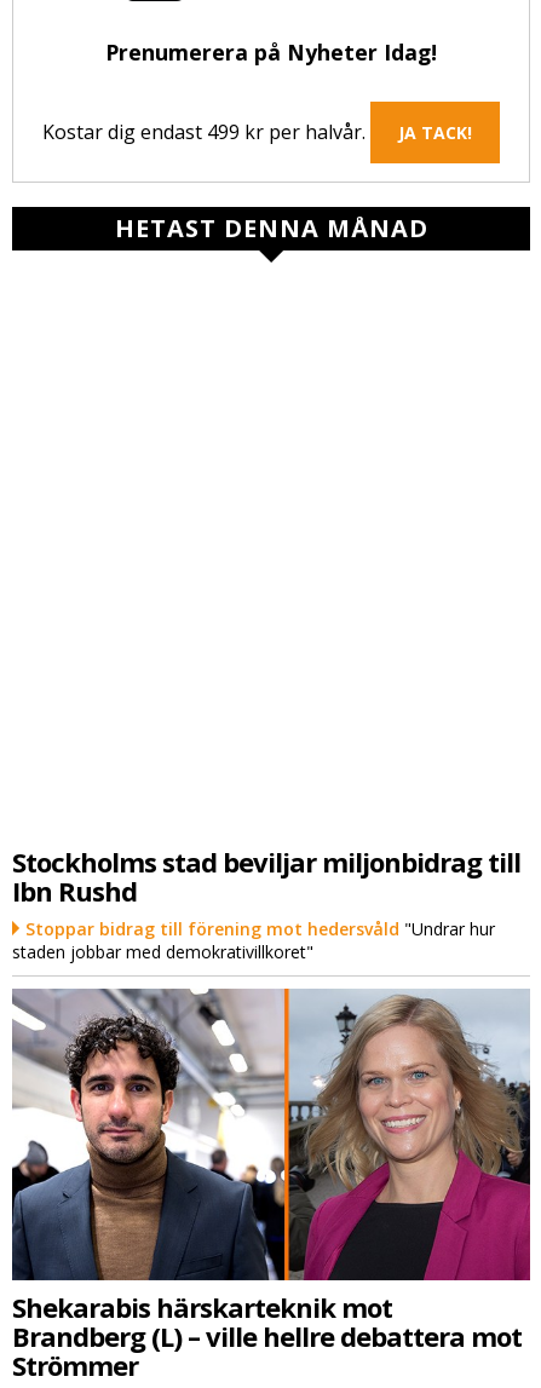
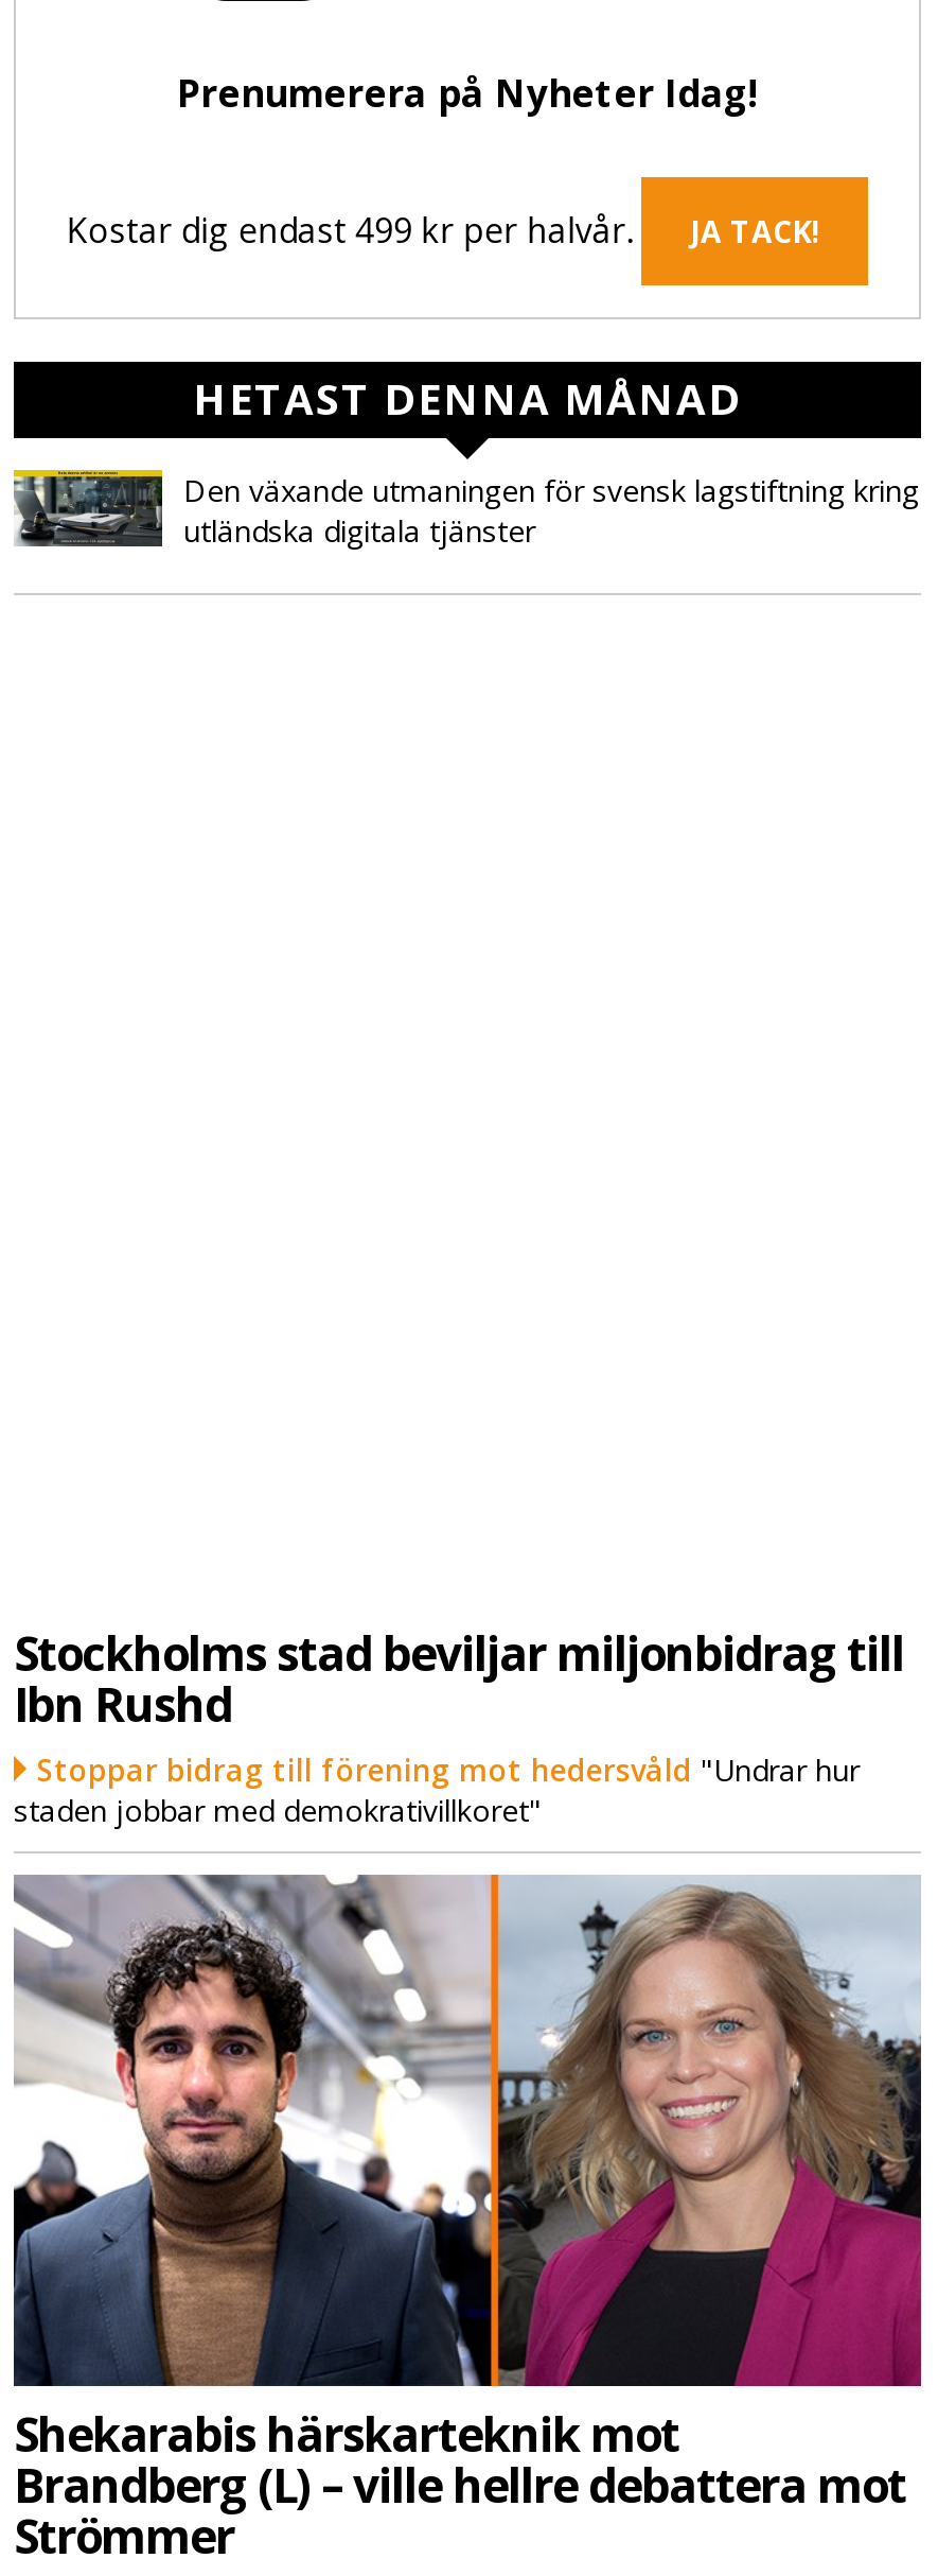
none -> [12,467,919,551] [image] | Den växande utmaningen för svensk lagstiftning kring | utländska digitala tjänster

